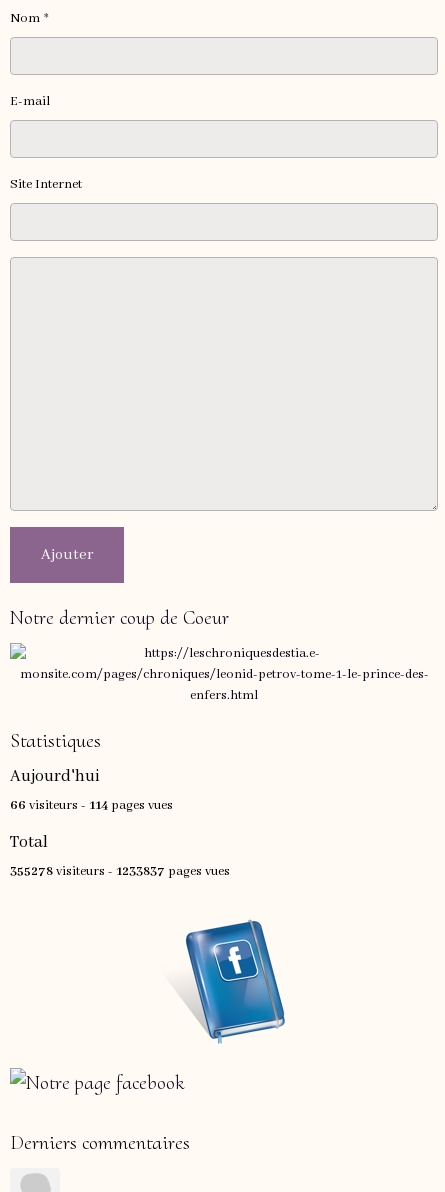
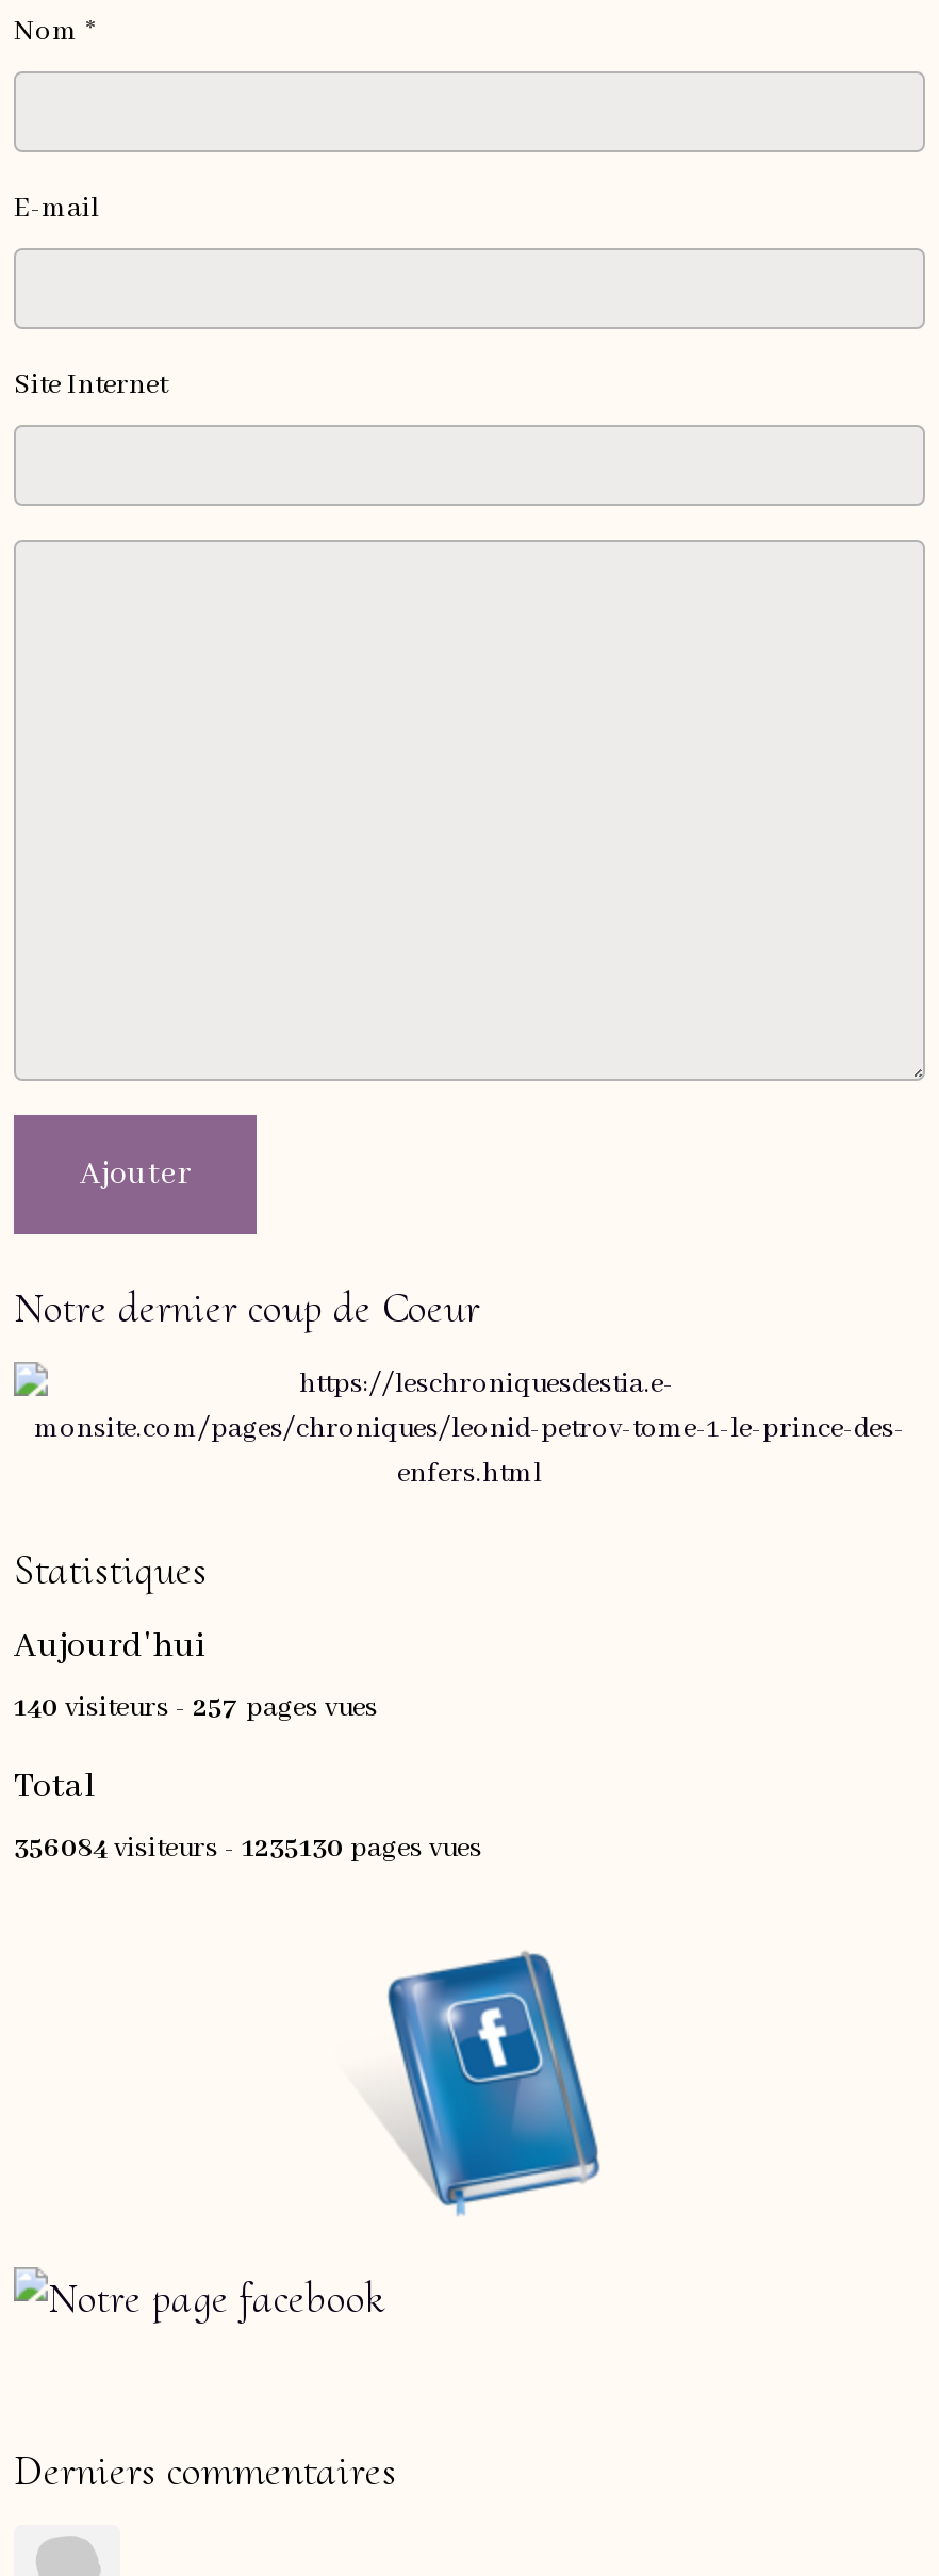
[10,797,173,814] 66 visiteurs - 114 pages vues -> [14,1690,378,1726] 140 visiteurs - 257 pages vues
[10,863,230,880] 355278 visiteurs - 1233837 pages vues -> [14,1831,482,1867] 356084 visiteurs - 1235130 pages vues

